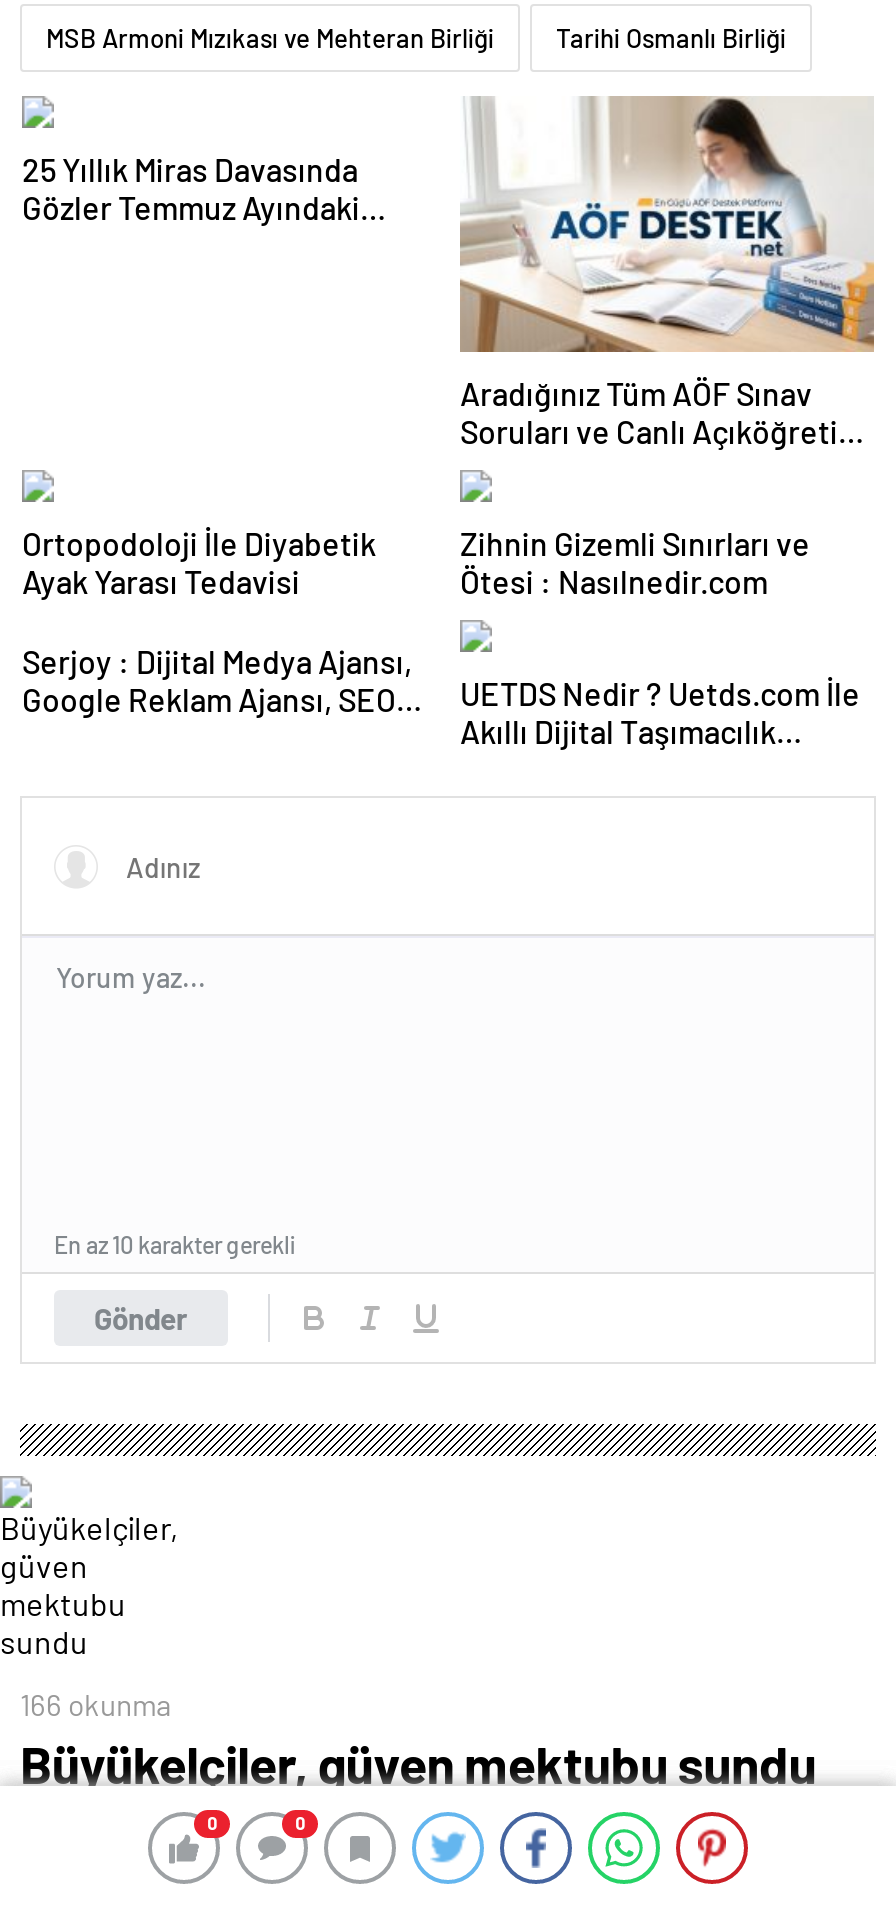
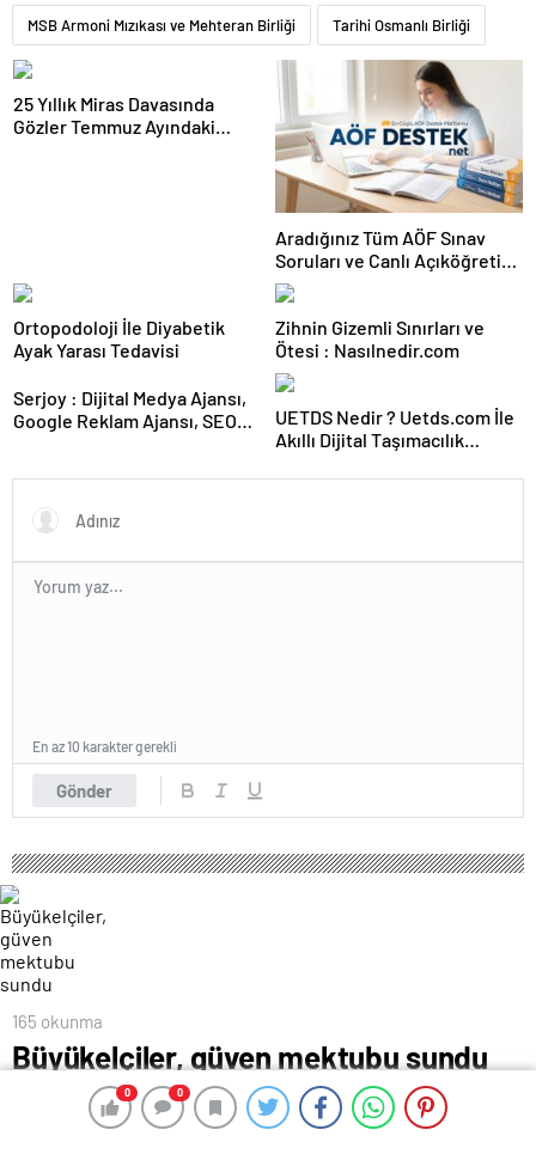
[20,1685,172,1721] 166 okunma -> [12,1010,103,1031] 165 okunma

